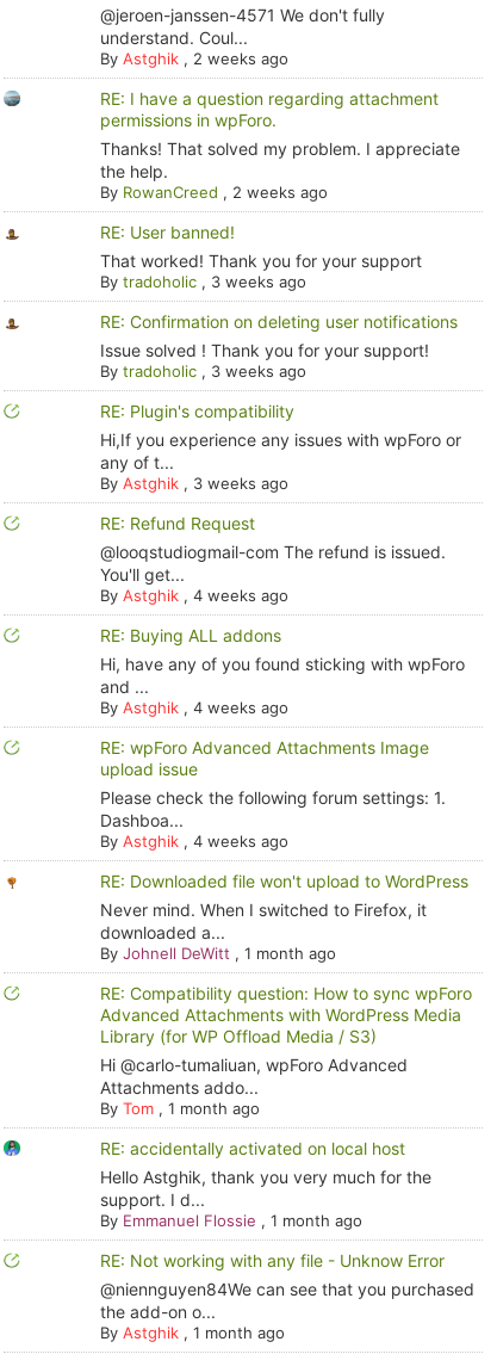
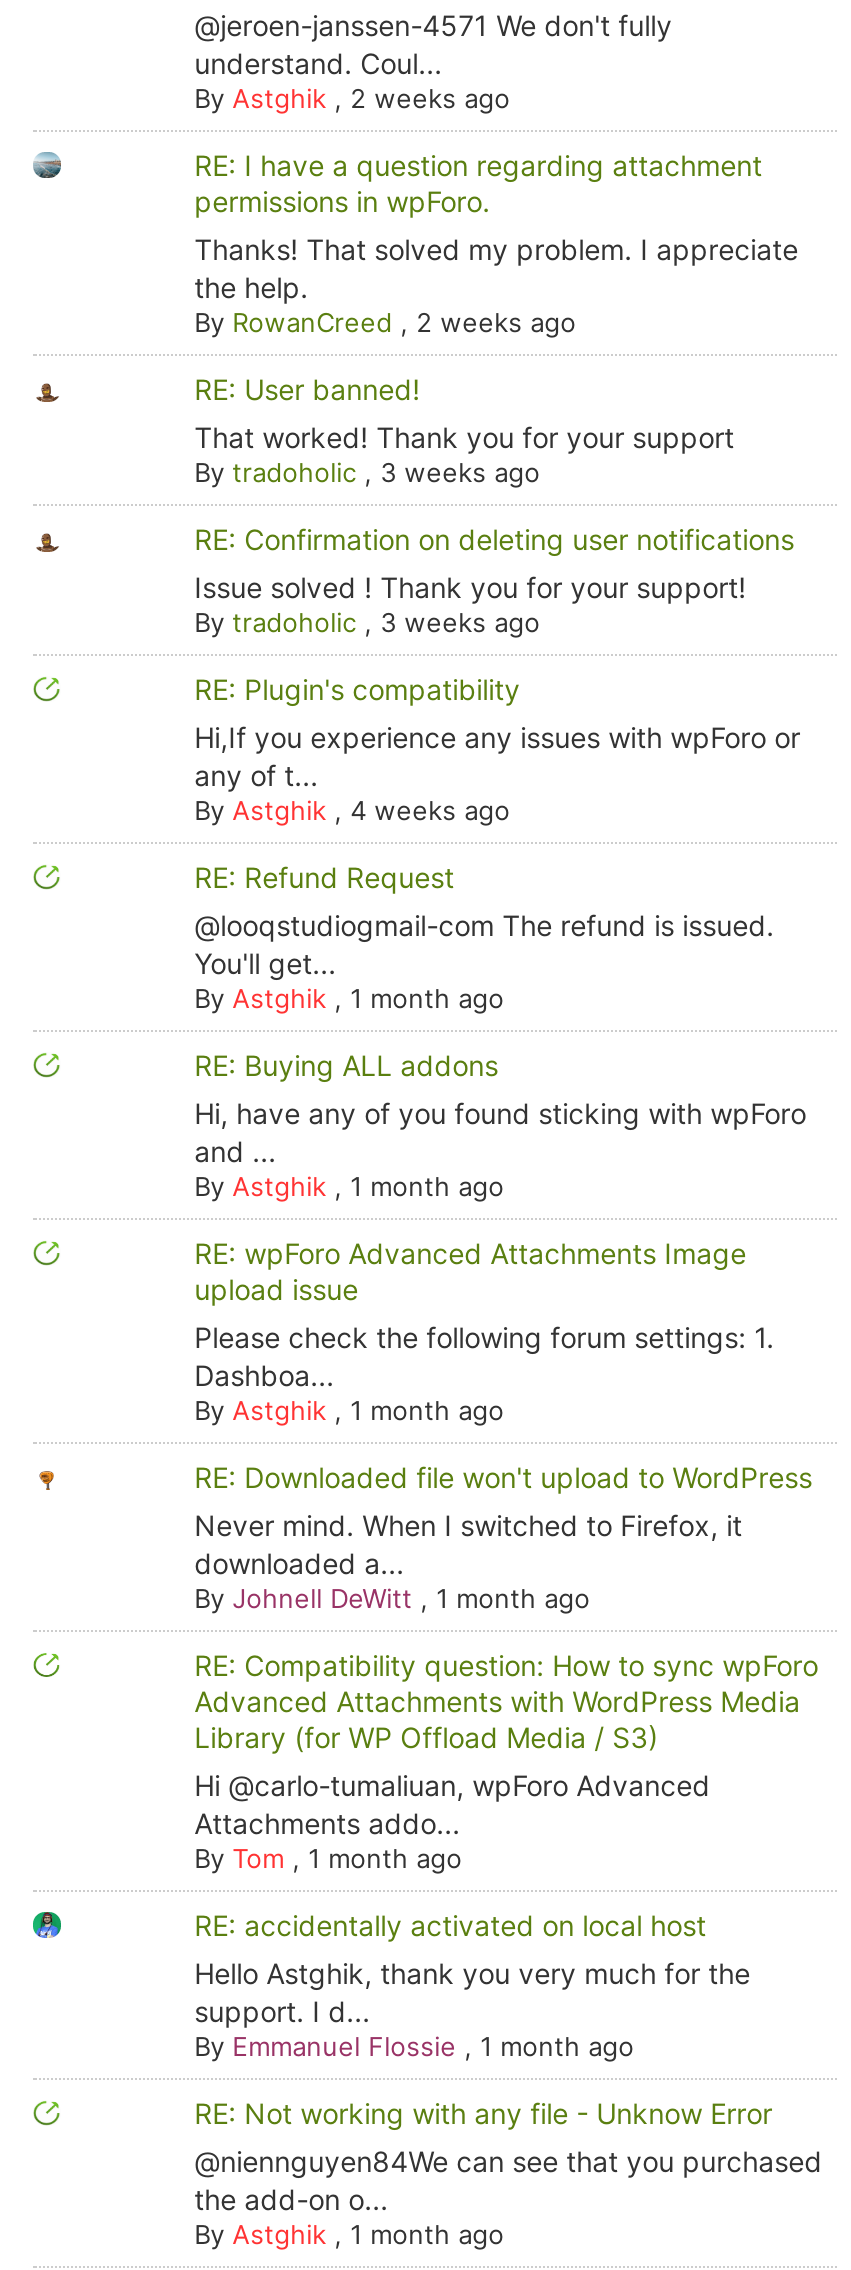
[100,474,288,493] By Astghik, 3 weeks ago -> [194,794,510,826] By Astghik, 4 weeks ago
[100,586,288,605] By Astghik, 4 weeks ago -> [194,982,504,1014] By Astghik, 1 month ago
[100,698,288,717] By Astghik, 4 weeks ago -> [194,1170,504,1202] By Astghik, 1 month ago
[100,831,288,851] By Astghik, 4 weeks ago -> [194,1394,504,1426] By Astghik, 1 month ago

